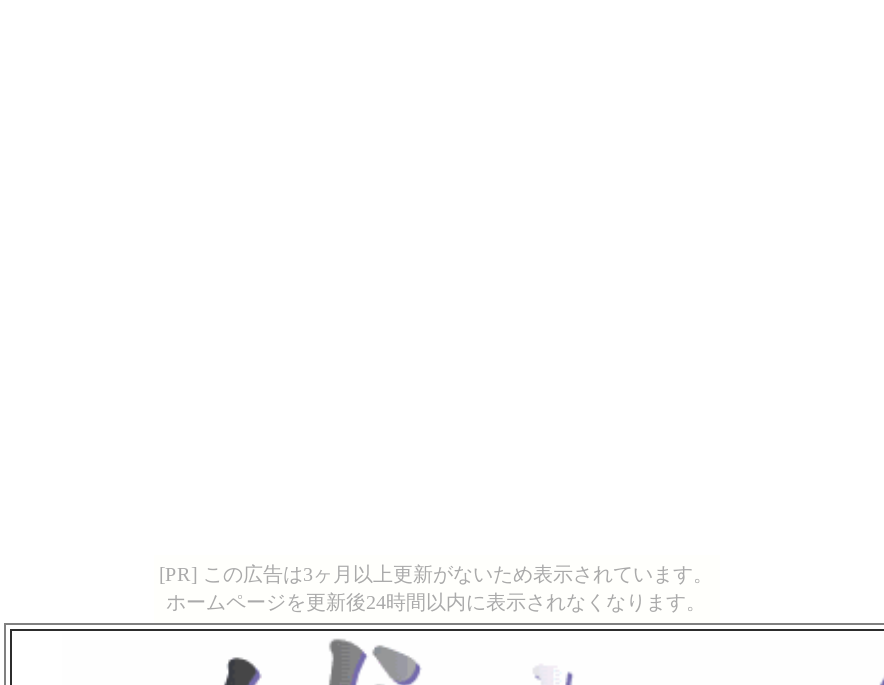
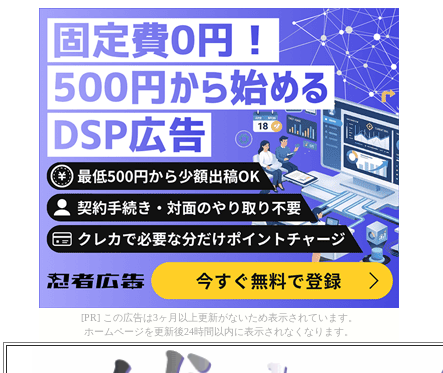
none -> [38,7,400,309] [image]

